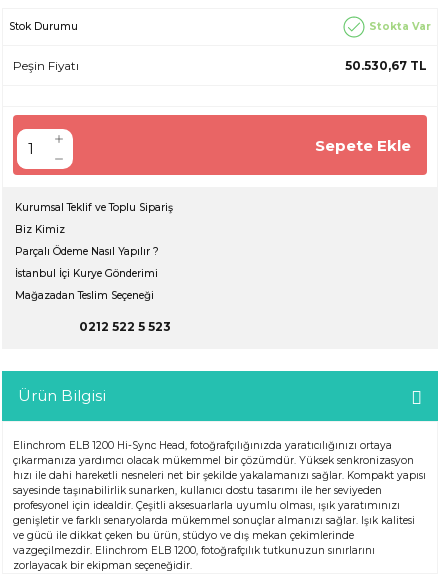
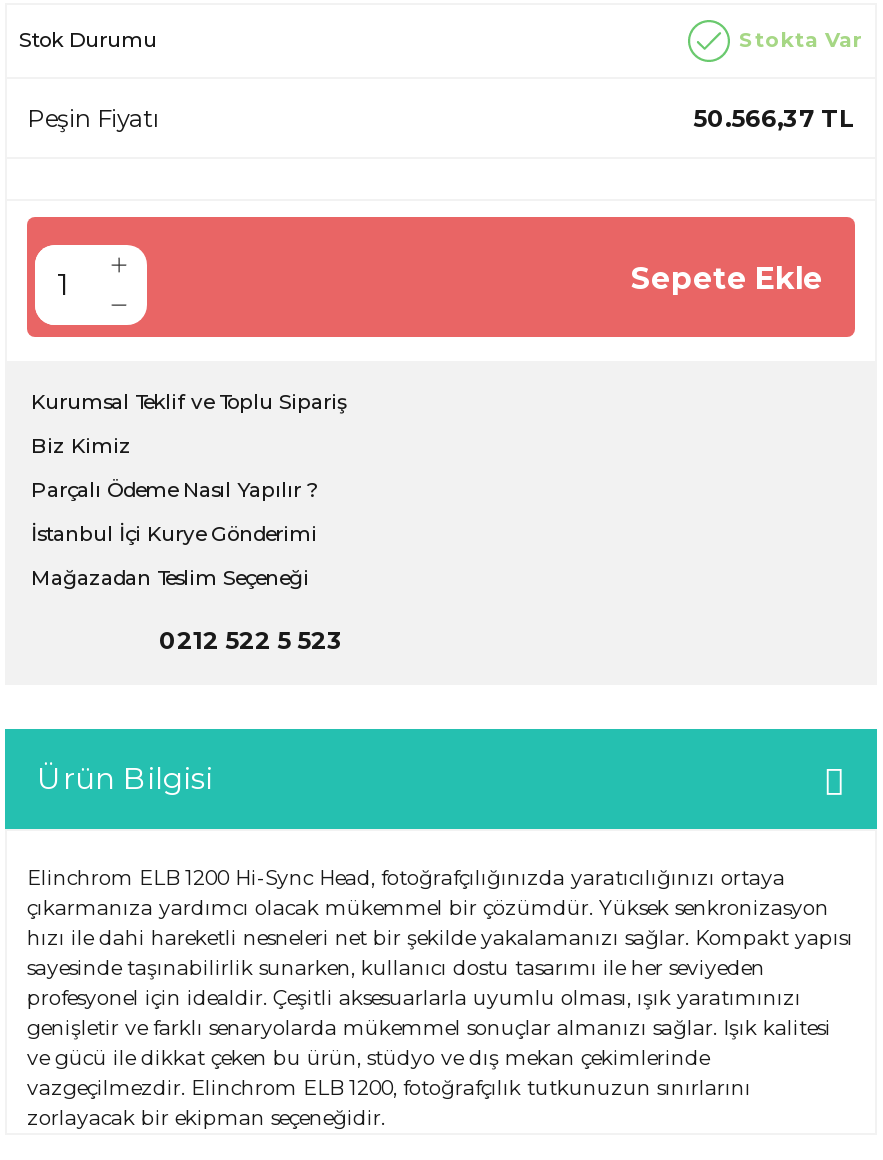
[345,58,427,73] 50.530,67 TL -> [693,104,855,134] 50.566,37 TL

